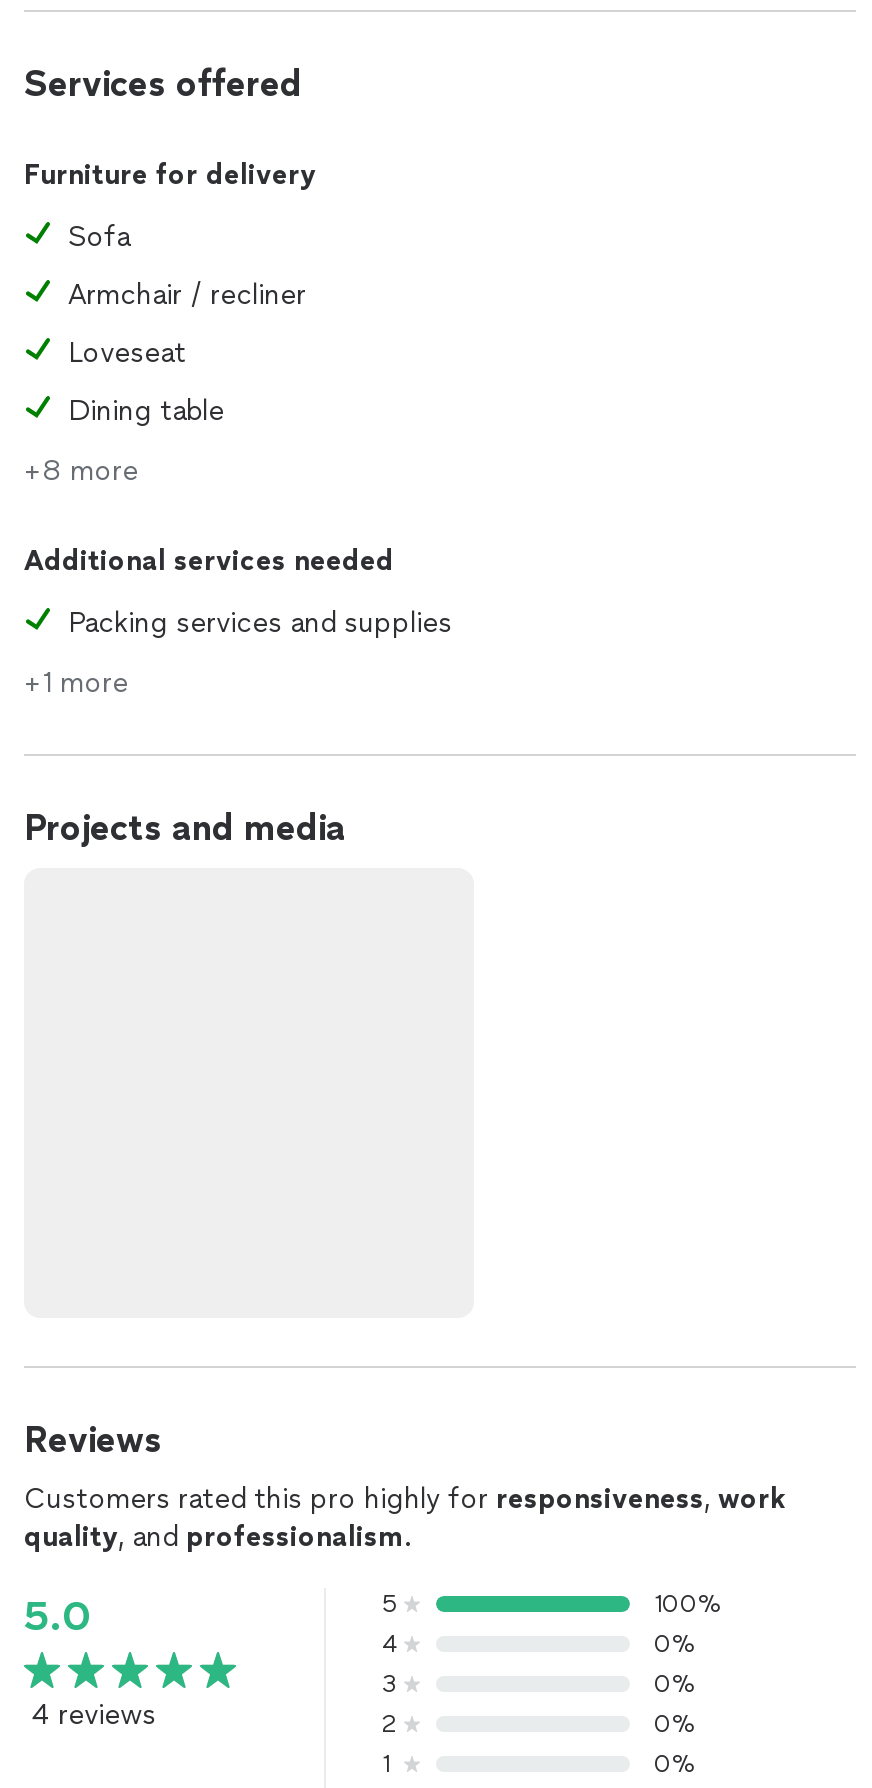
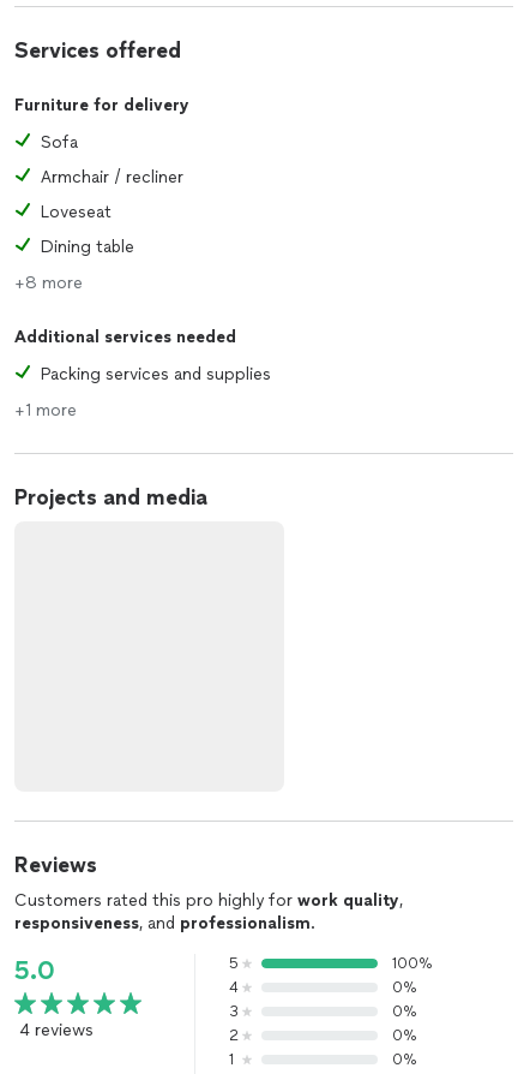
[24,1482,786,1516] Customers rated this pro highly for responsiveness, work -> [14,890,403,911] Customers rated this pro highly for work quality,
[24,1520,412,1554] quality, and professionalism. -> [14,913,315,933] responsiveness, and professionalism.

